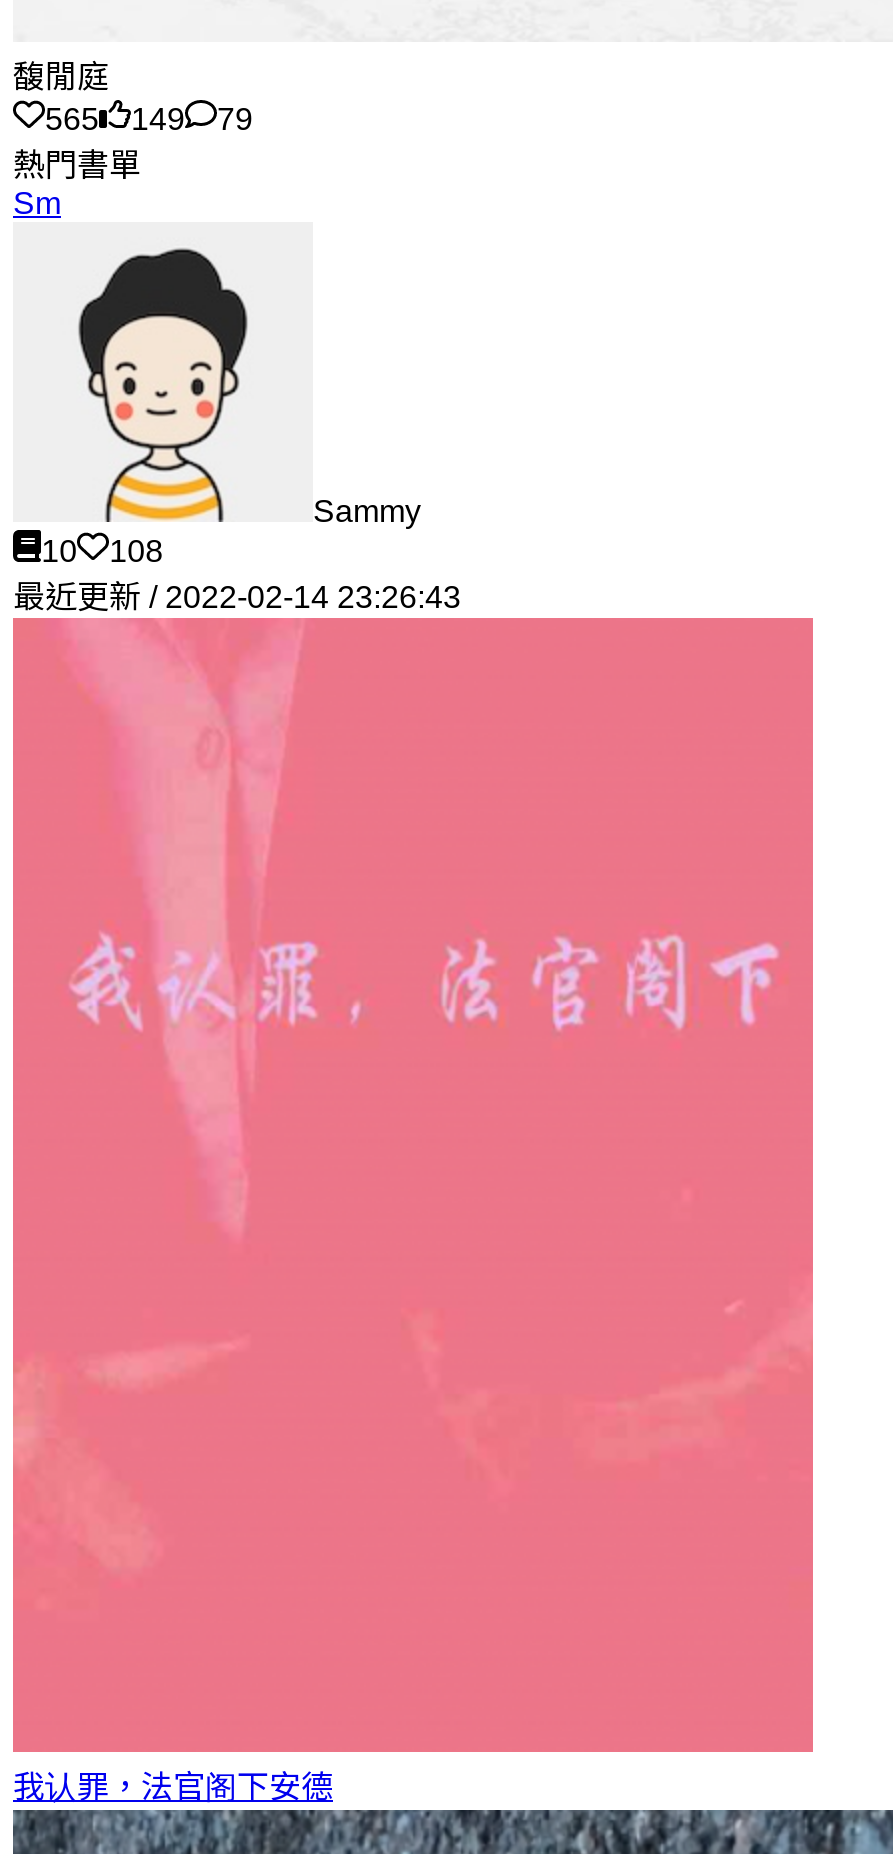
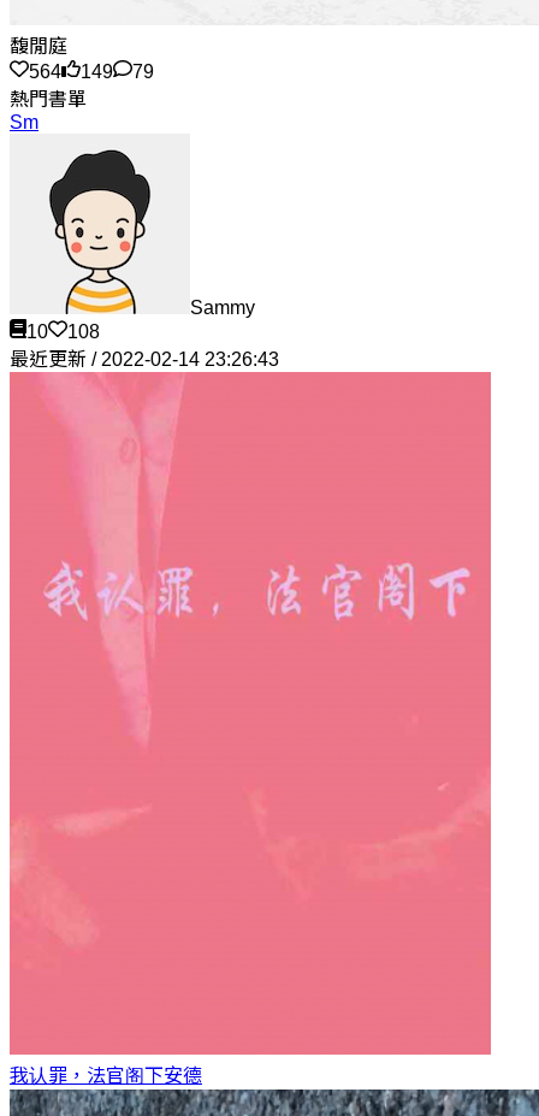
[45,103,253,137] 565 149 79 -> [29,62,154,82] 564 149 79

